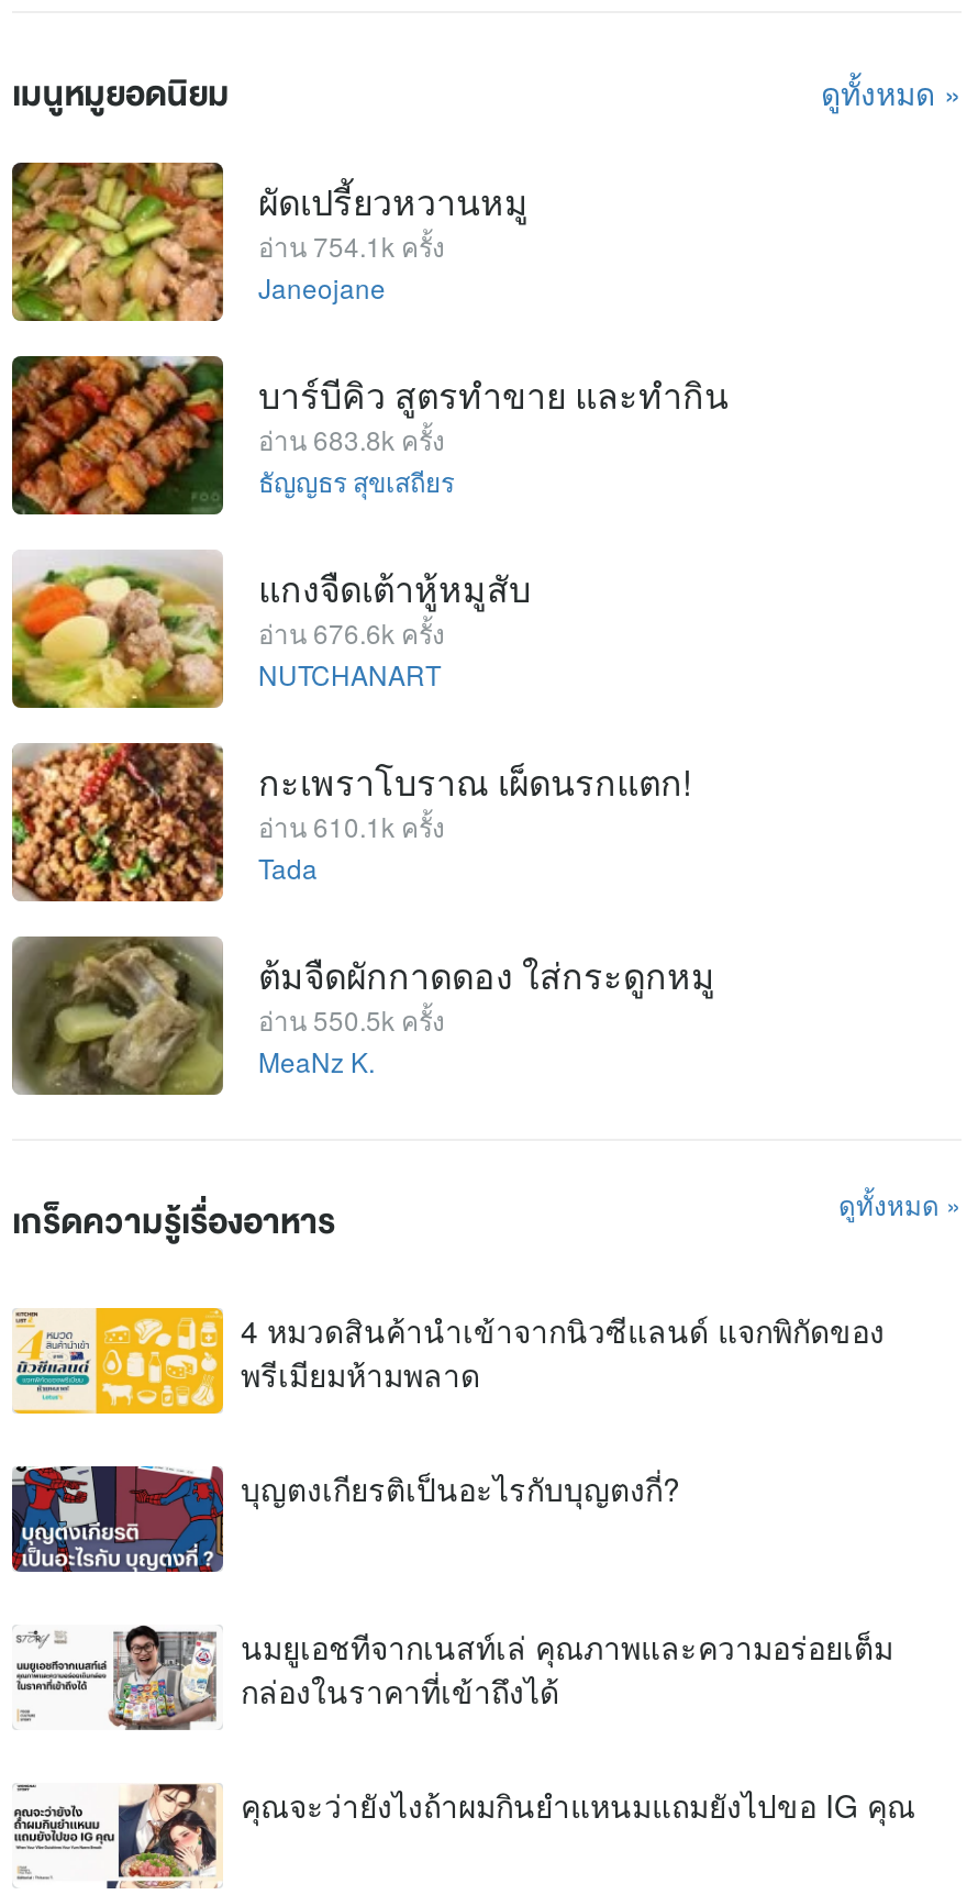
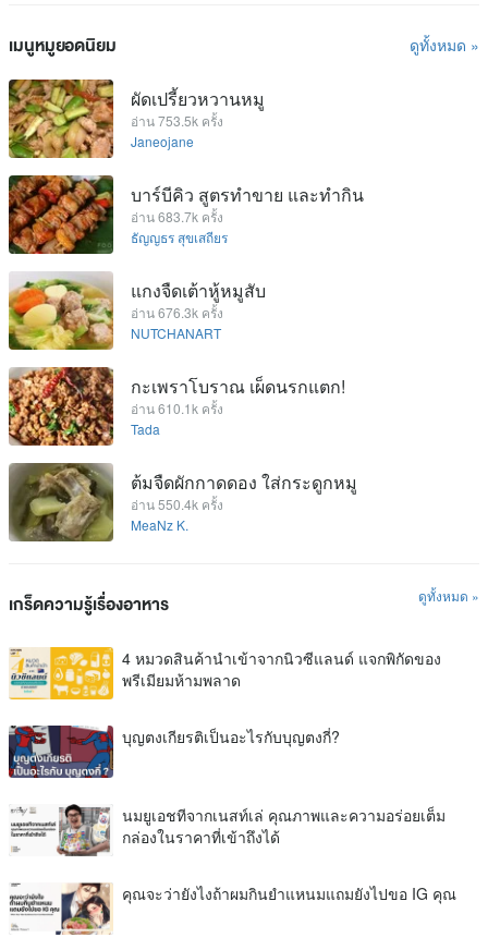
[258,226,445,263] อ่าน 754.1k ครั้ง -> [131,111,223,129] อ่าน 753.5k ครั้ง
[258,419,445,456] อ่าน 683.8k ครั้ง -> [131,207,223,225] อ่าน 683.7k ครั้ง
[258,612,445,650] อ่าน 676.6k ครั้ง -> [131,302,223,321] อ่าน 676.3k ครั้ง
[258,999,445,1037] อ่าน 550.5k ครั้ง -> [131,494,223,513] อ่าน 550.4k ครั้ง

